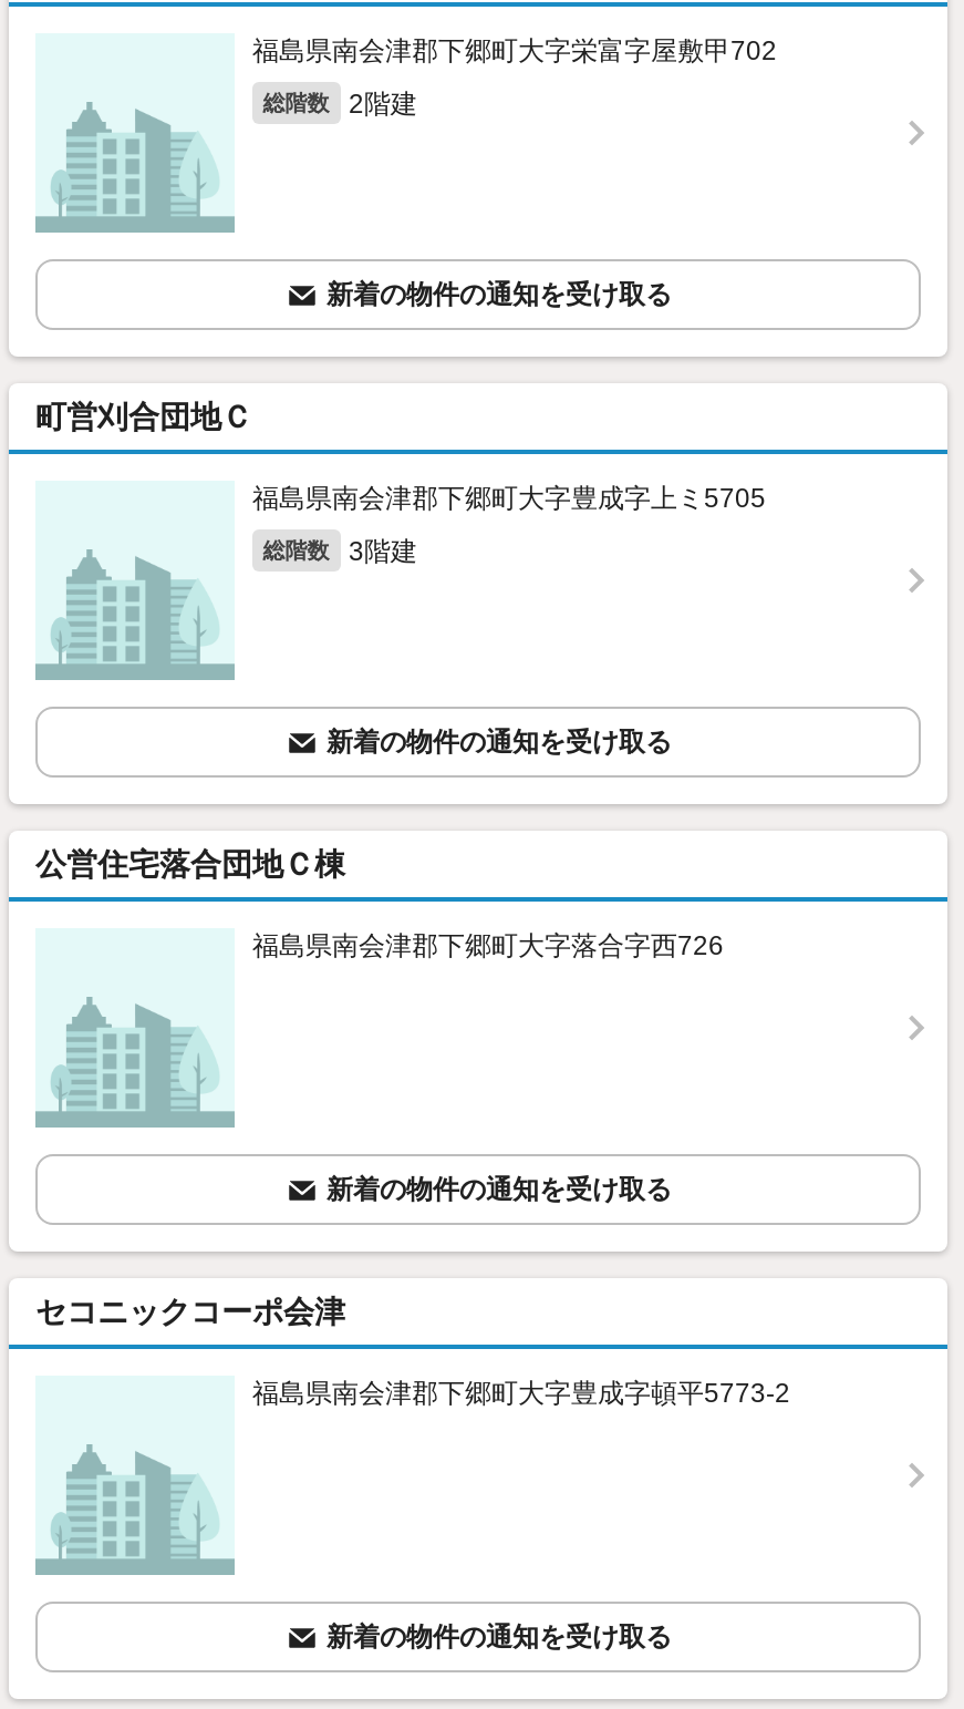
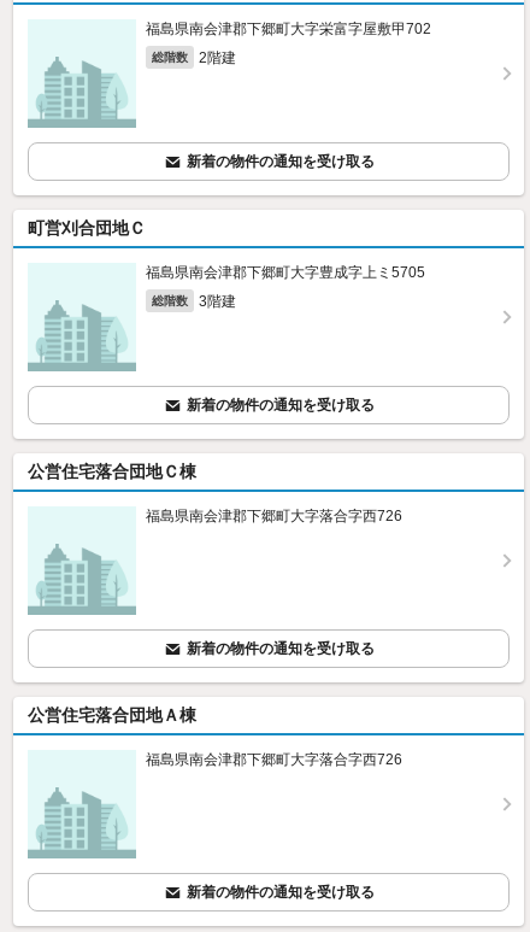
[35,1294,345,1329] セコニックコーポ会津 -> [28,705,196,725] 公営住宅落合団地Ａ棟
[252,1378,790,1409] 福島県南会津郡下郷町大字豊成字頓平5773‐2 -> [146,751,402,768] 福島県南会津郡下郷町大字落合字西726

